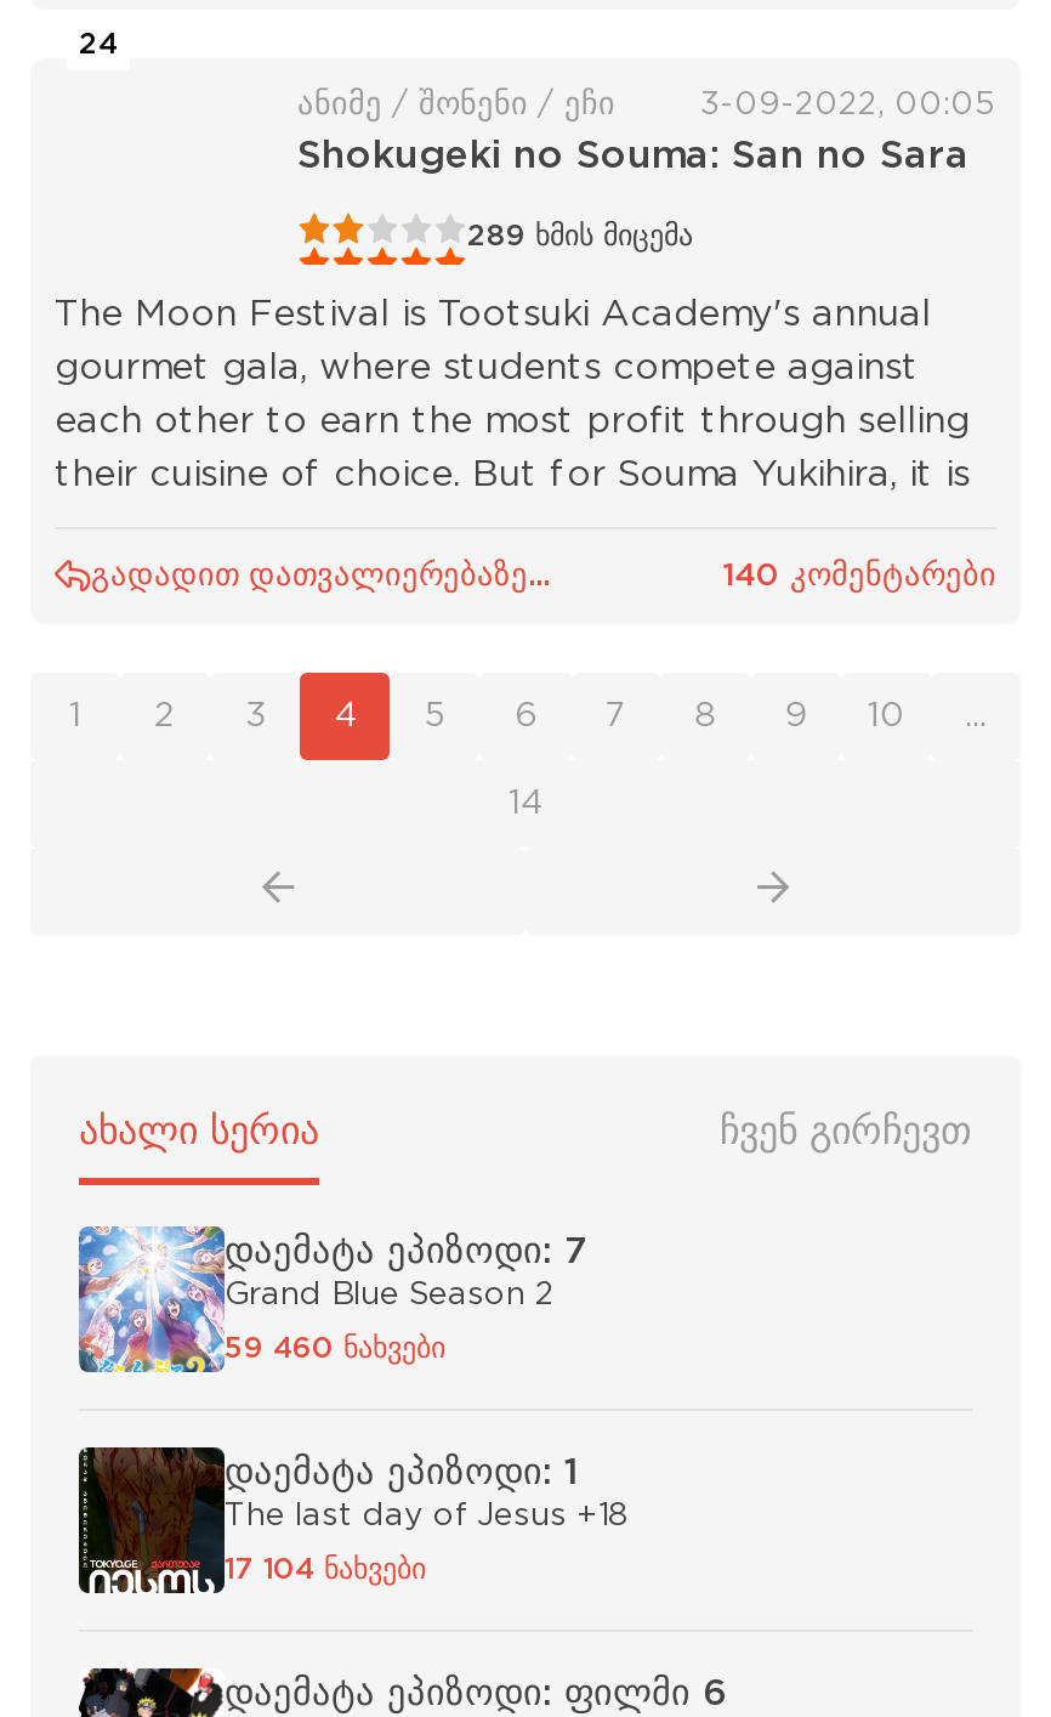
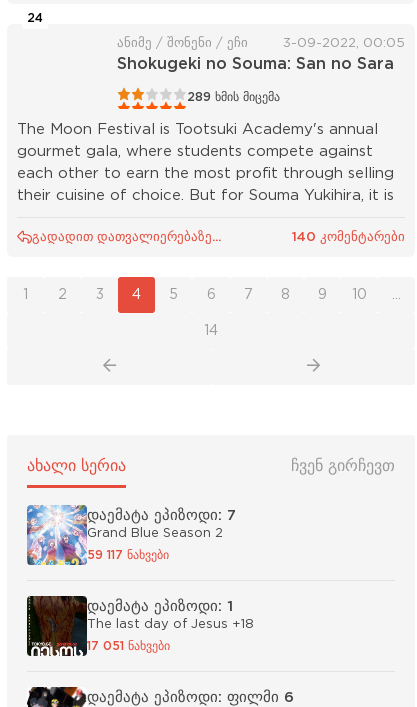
[225,1336,445,1362] 59 460 ნახვები -> [87,550,169,561] 59 117 ნახვები
[225,1557,426,1583] 17 104 ნახვები -> [87,641,170,652] 17 051 ნახვები

